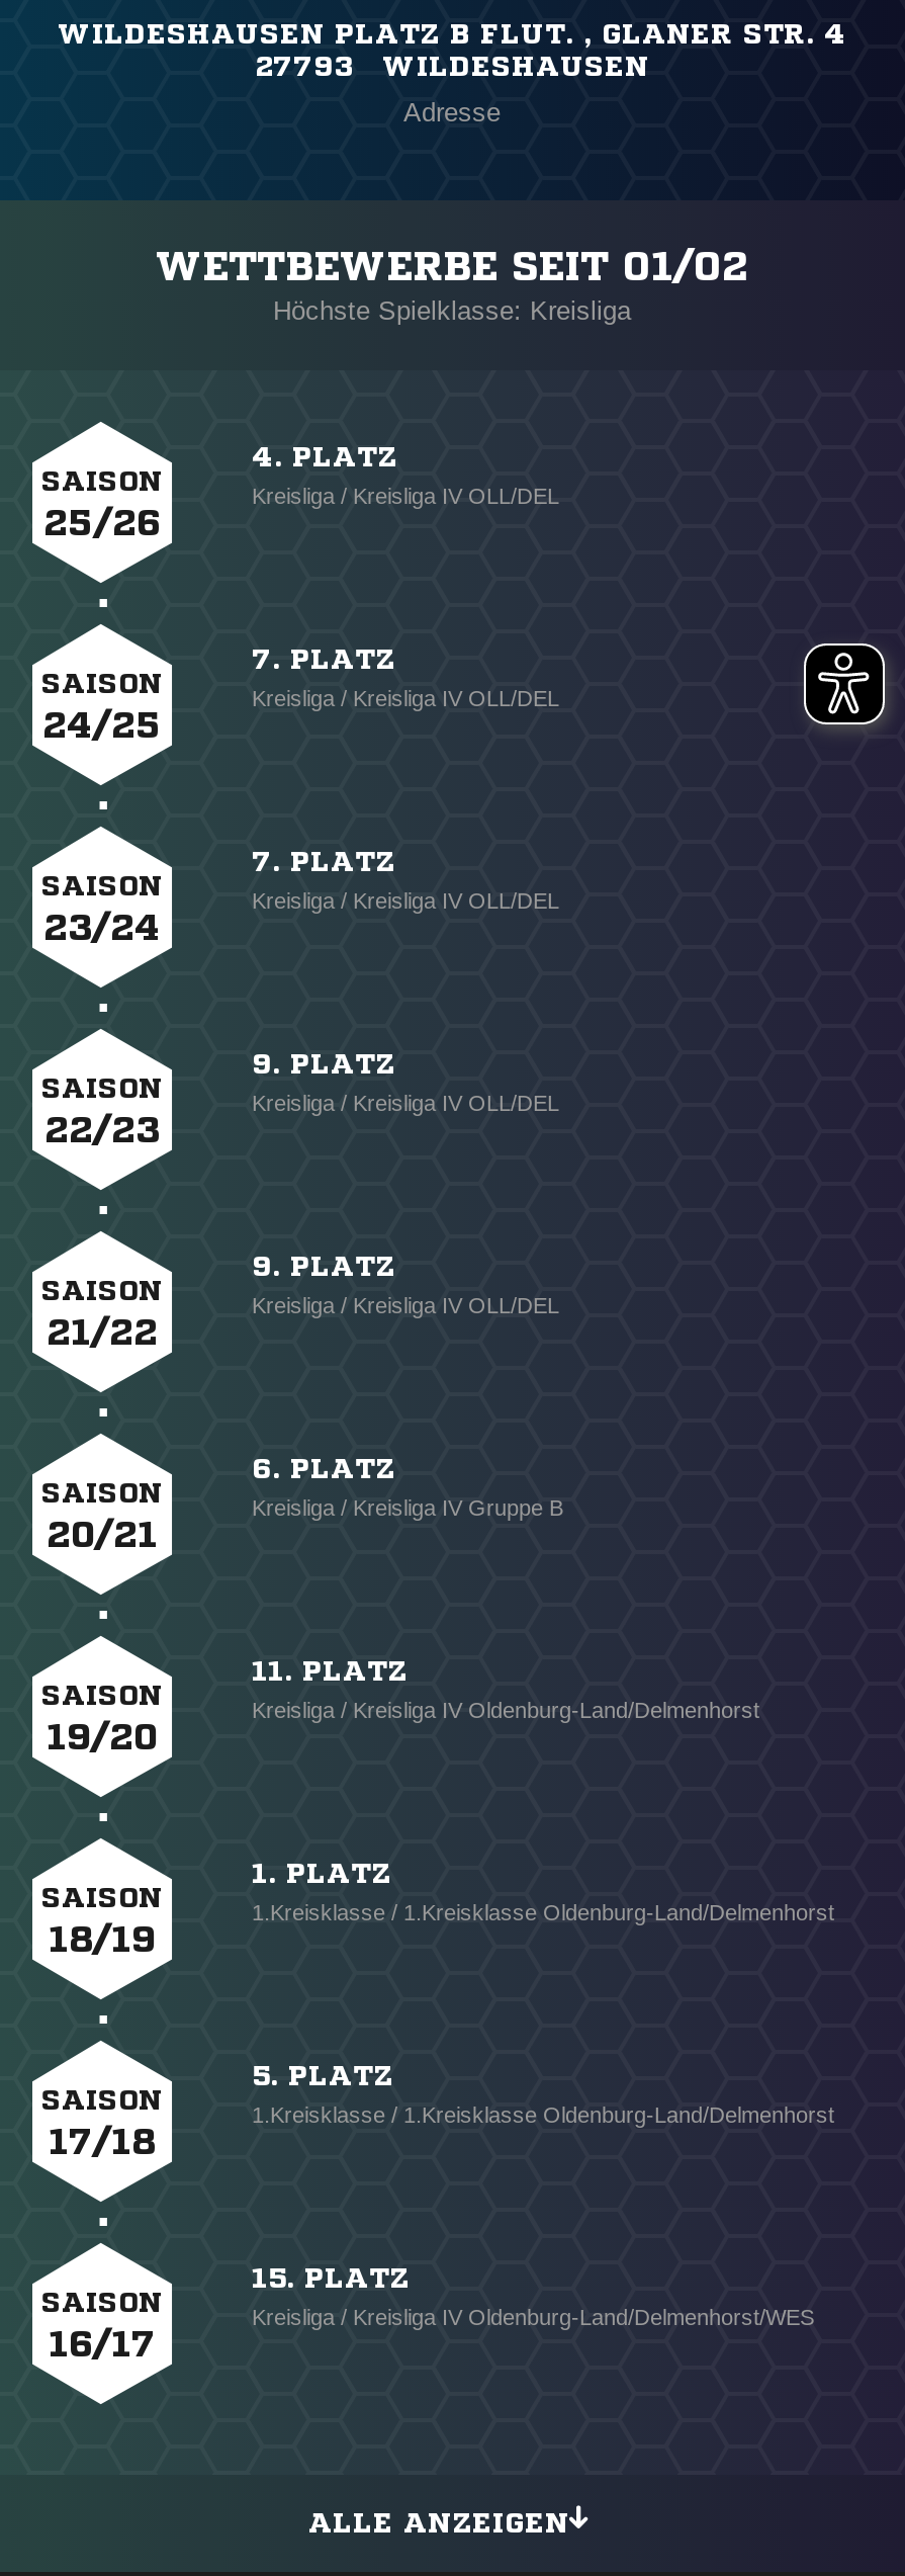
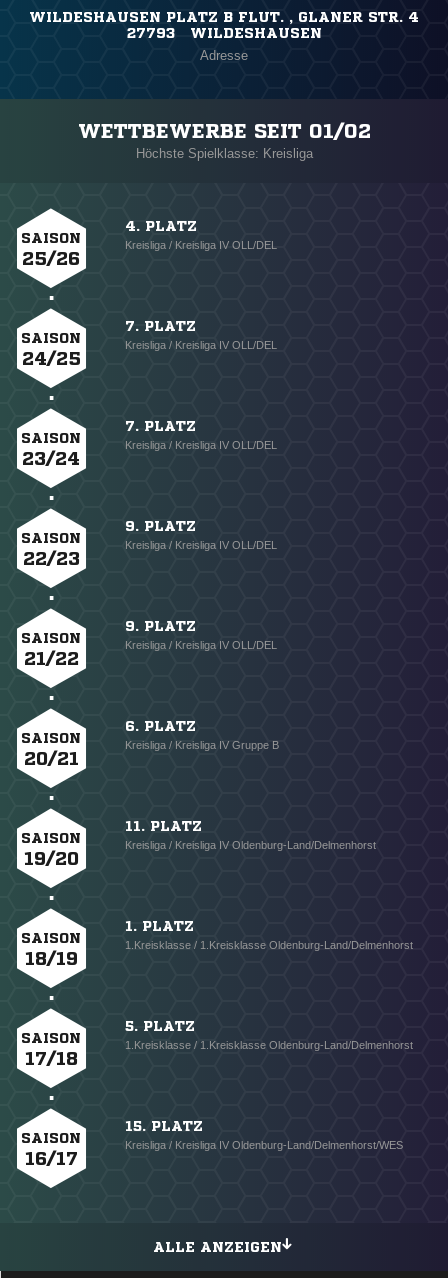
[802,641,889,728] [image] -> none

